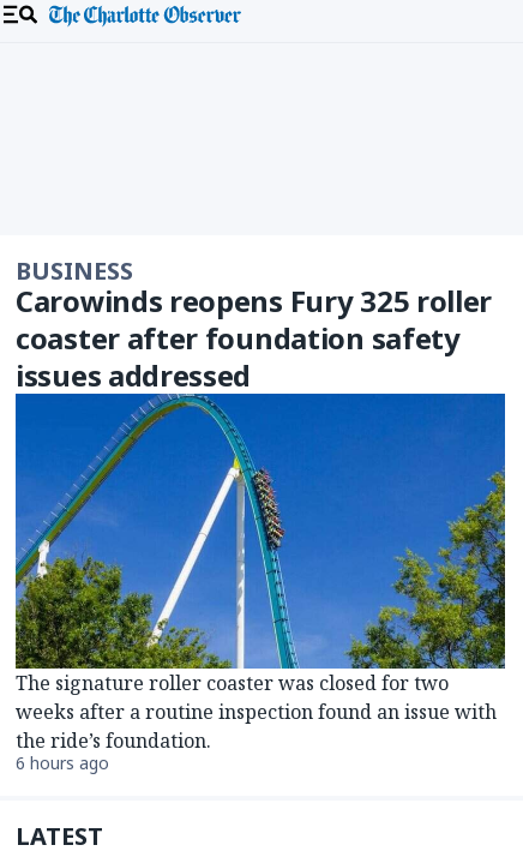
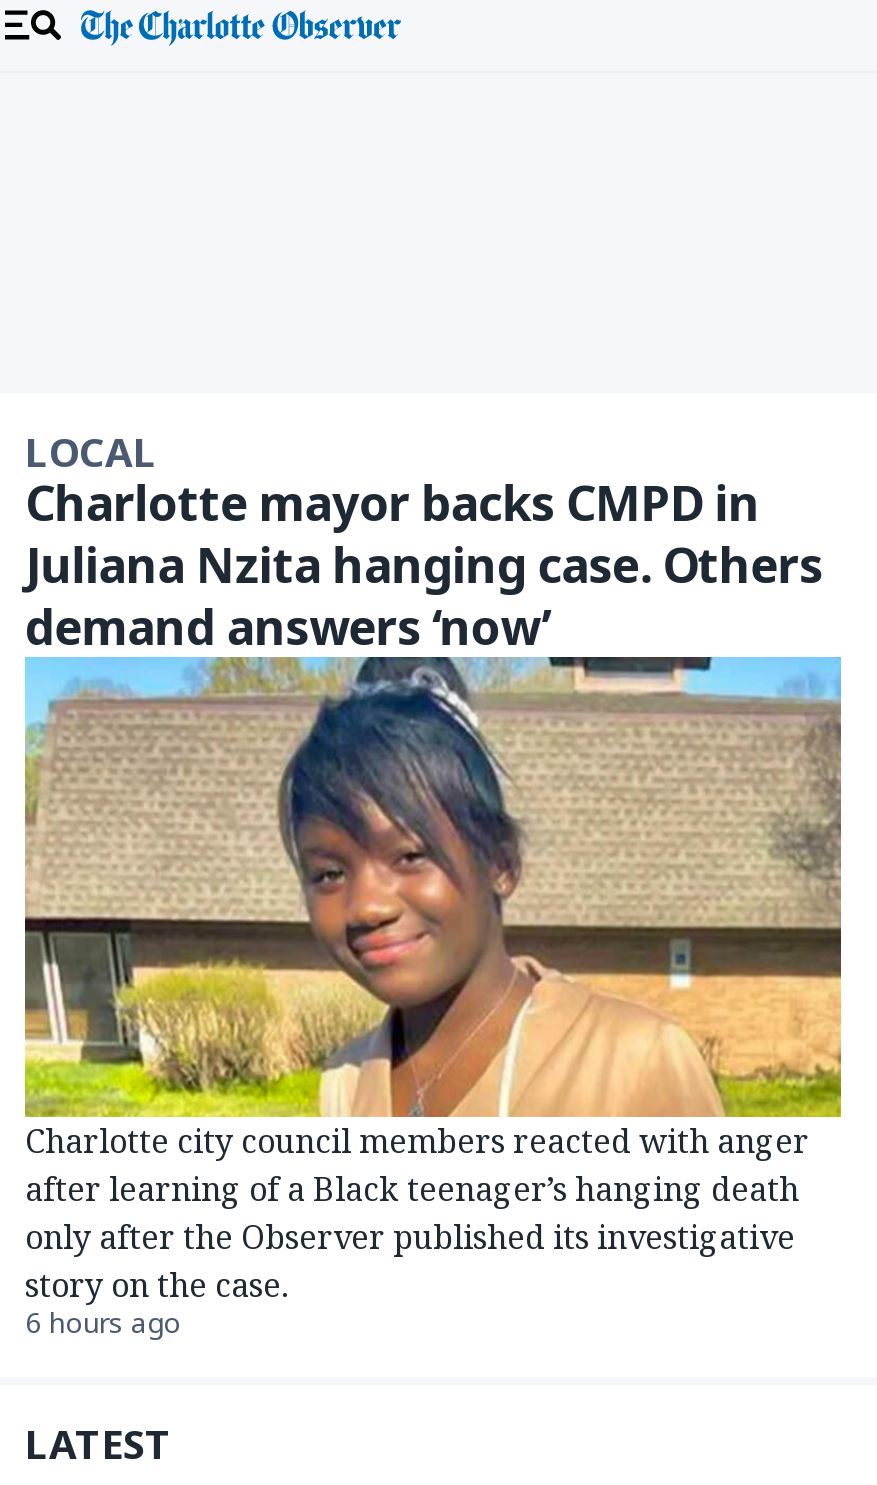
[16,254,492,395] BUSINESS | Carowinds reopens Fury 325 roller | coaster after foundation safety | issues addressed -> [25,425,823,659] LOCAL | Charlotte mayor backs CMPD in | Juliana Nzita hanging case. Others | demand answers ‘now’
[14,394,506,754] [image] | The signature roller coaster was closed for two | weeks after a routine inspection found an issue with | the ride’s foundation. -> [23,659,843,1306] [image] | Charlotte city council members reacted with anger | after learning of a Black teenager’s hanging death | only after the Observer published its investigative | story on the case.

